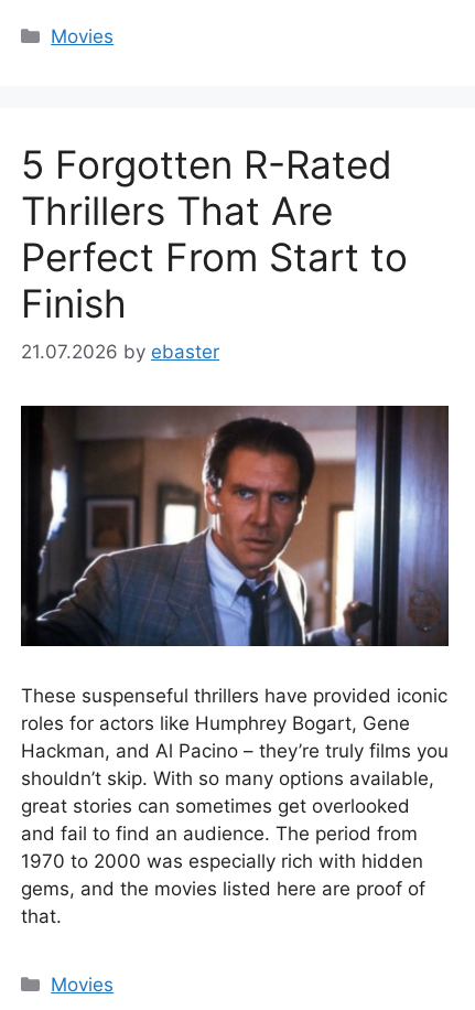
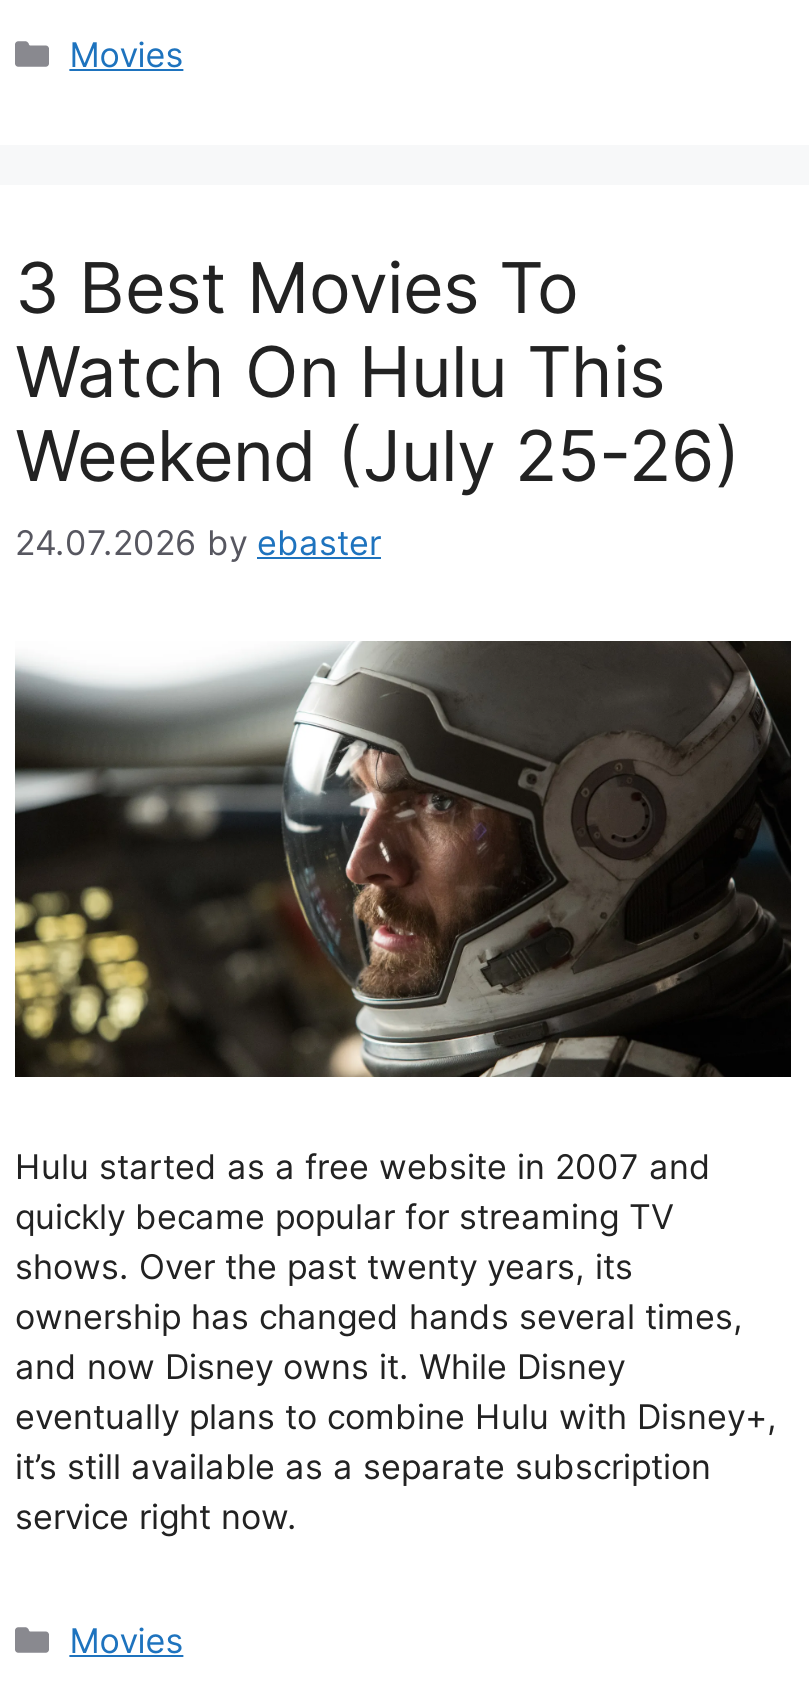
[21,141,408,363] 5 Forgotten R-Rated | Thrillers That Are | Perfect From Start to | Finish | 21.07.2026 by ebaster -> [15,244,741,563] 3 Best Movies To | Watch On Hulu This | Weekend (July 25-26) | 24.07.2026 by ebaster
[20,405,450,927] [image] | These suspenseful thrillers have provided iconic | roles for actors like Humphrey Bogart, Gene | Hackman, and Al Pacino – they’re truly films you | shouldn’t skip. With so many options available, | great stories can sometimes get overlooked | and fail to find an audience. The period from | 1970 to 2000 was especially rich with hidden | gems, and the movies listed here are proof of | that. -> [13,639,793,1537] [image] | Hulu started as a free website in 2007 and | quickly became popular for streaming TV | shows. Over the past twenty years, its | ownership has changed hands several times, | and now Disney owns it. While Disney | eventually plans to combine Hulu with Disney+, | it’s still available as a separate subscription | service right now.

